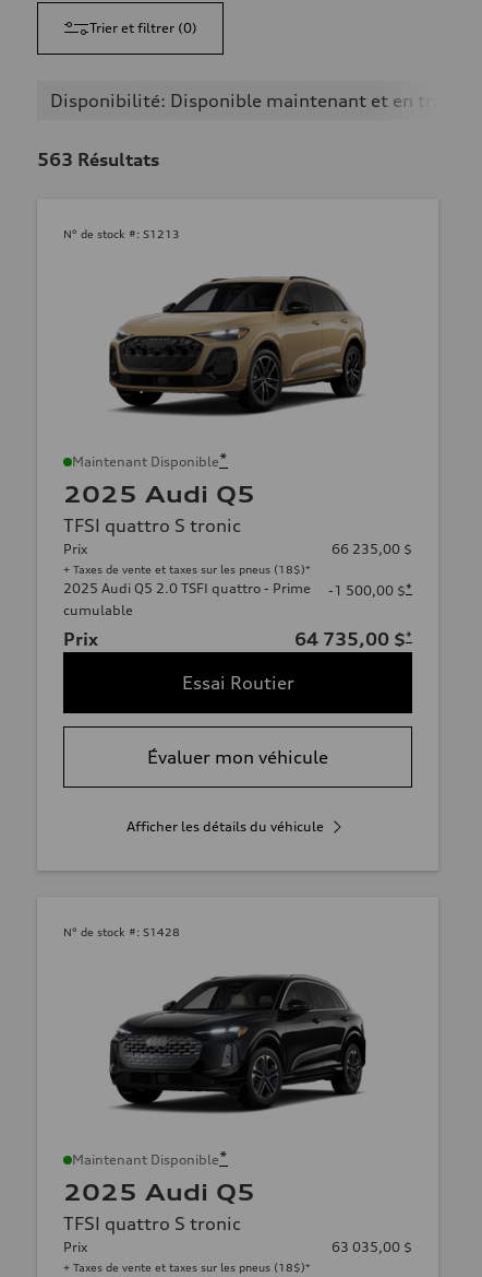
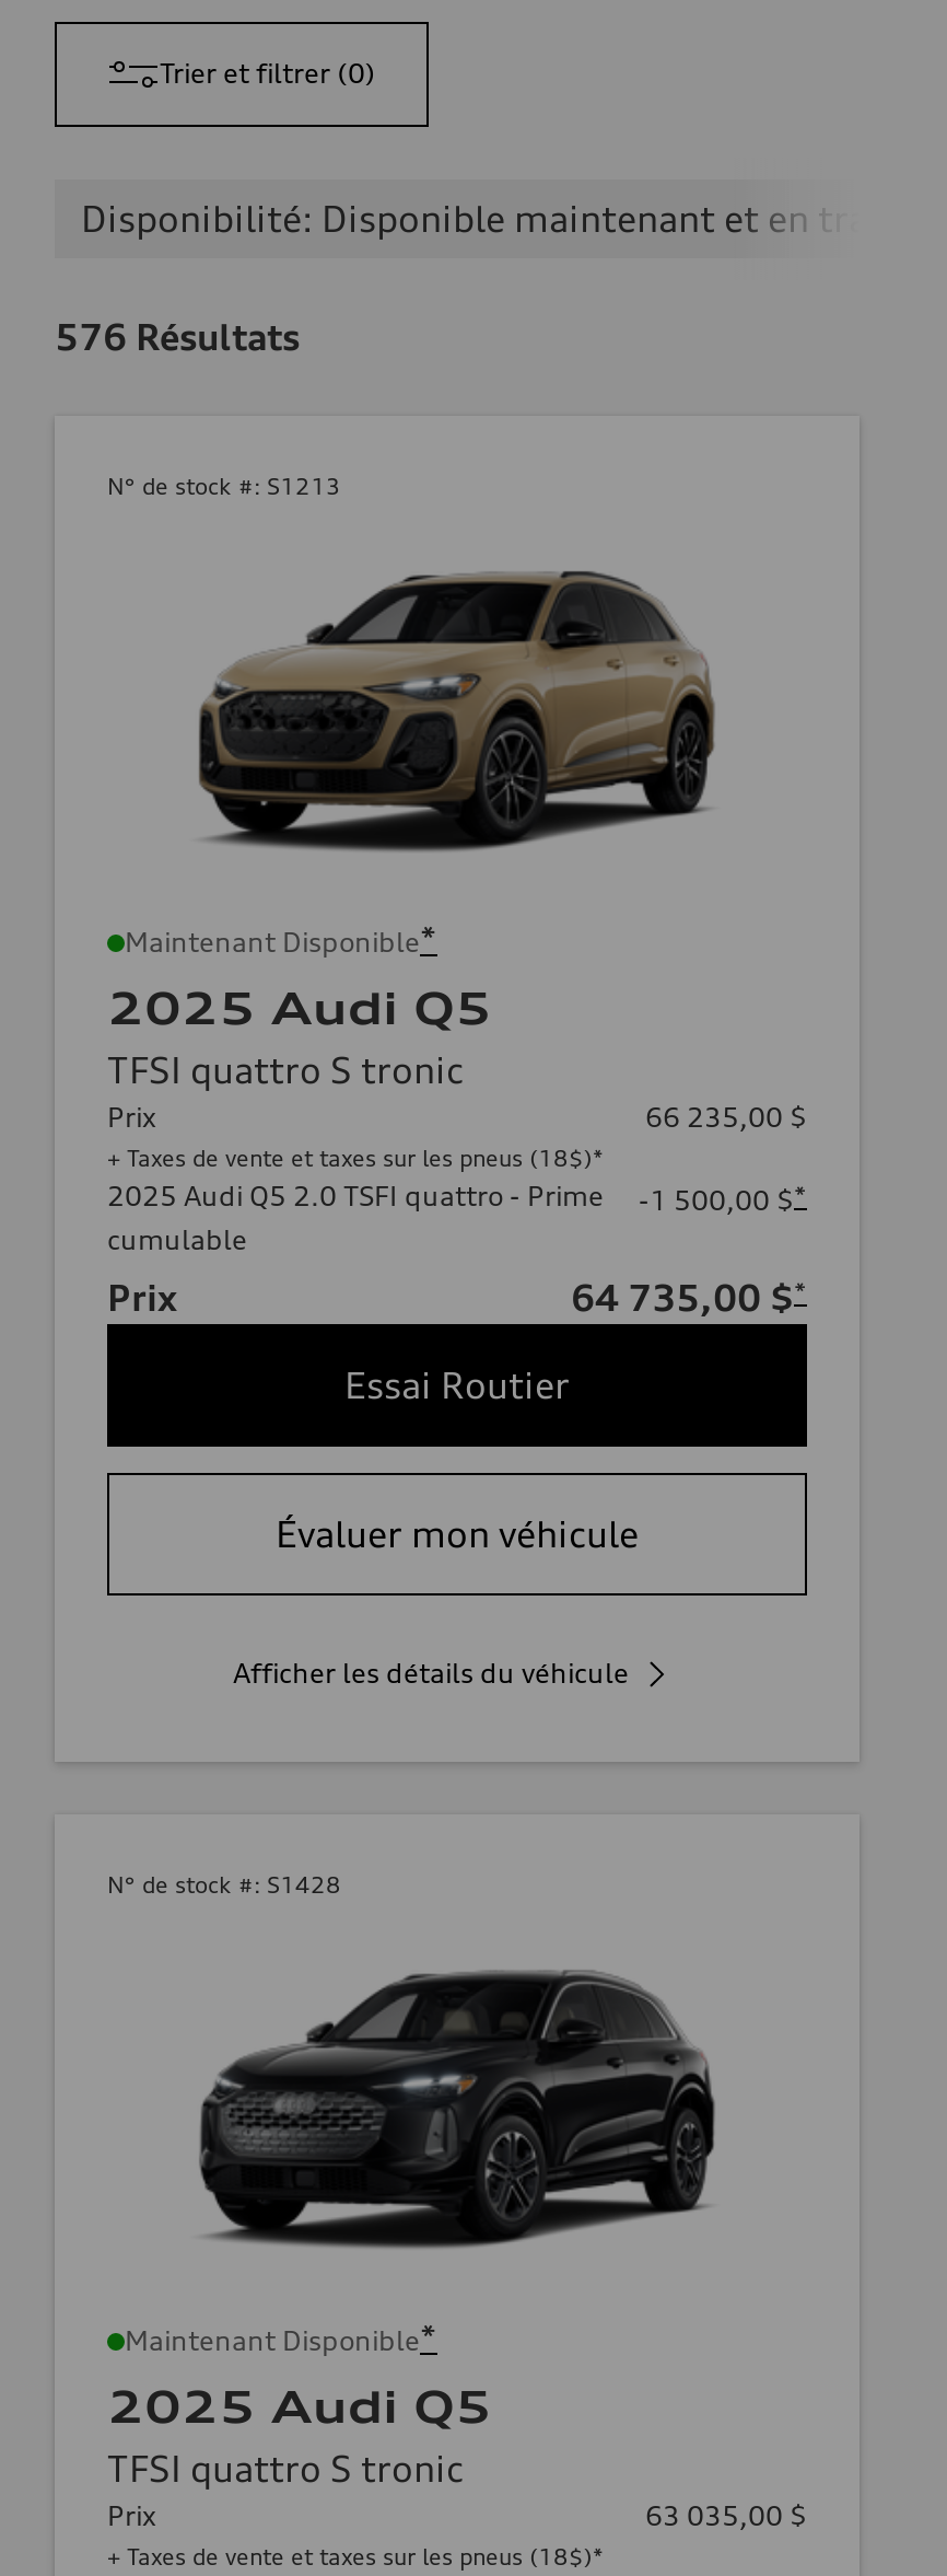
[37,149,159,170] 563 Résultats -> [55,315,300,359] 576 Résultats

